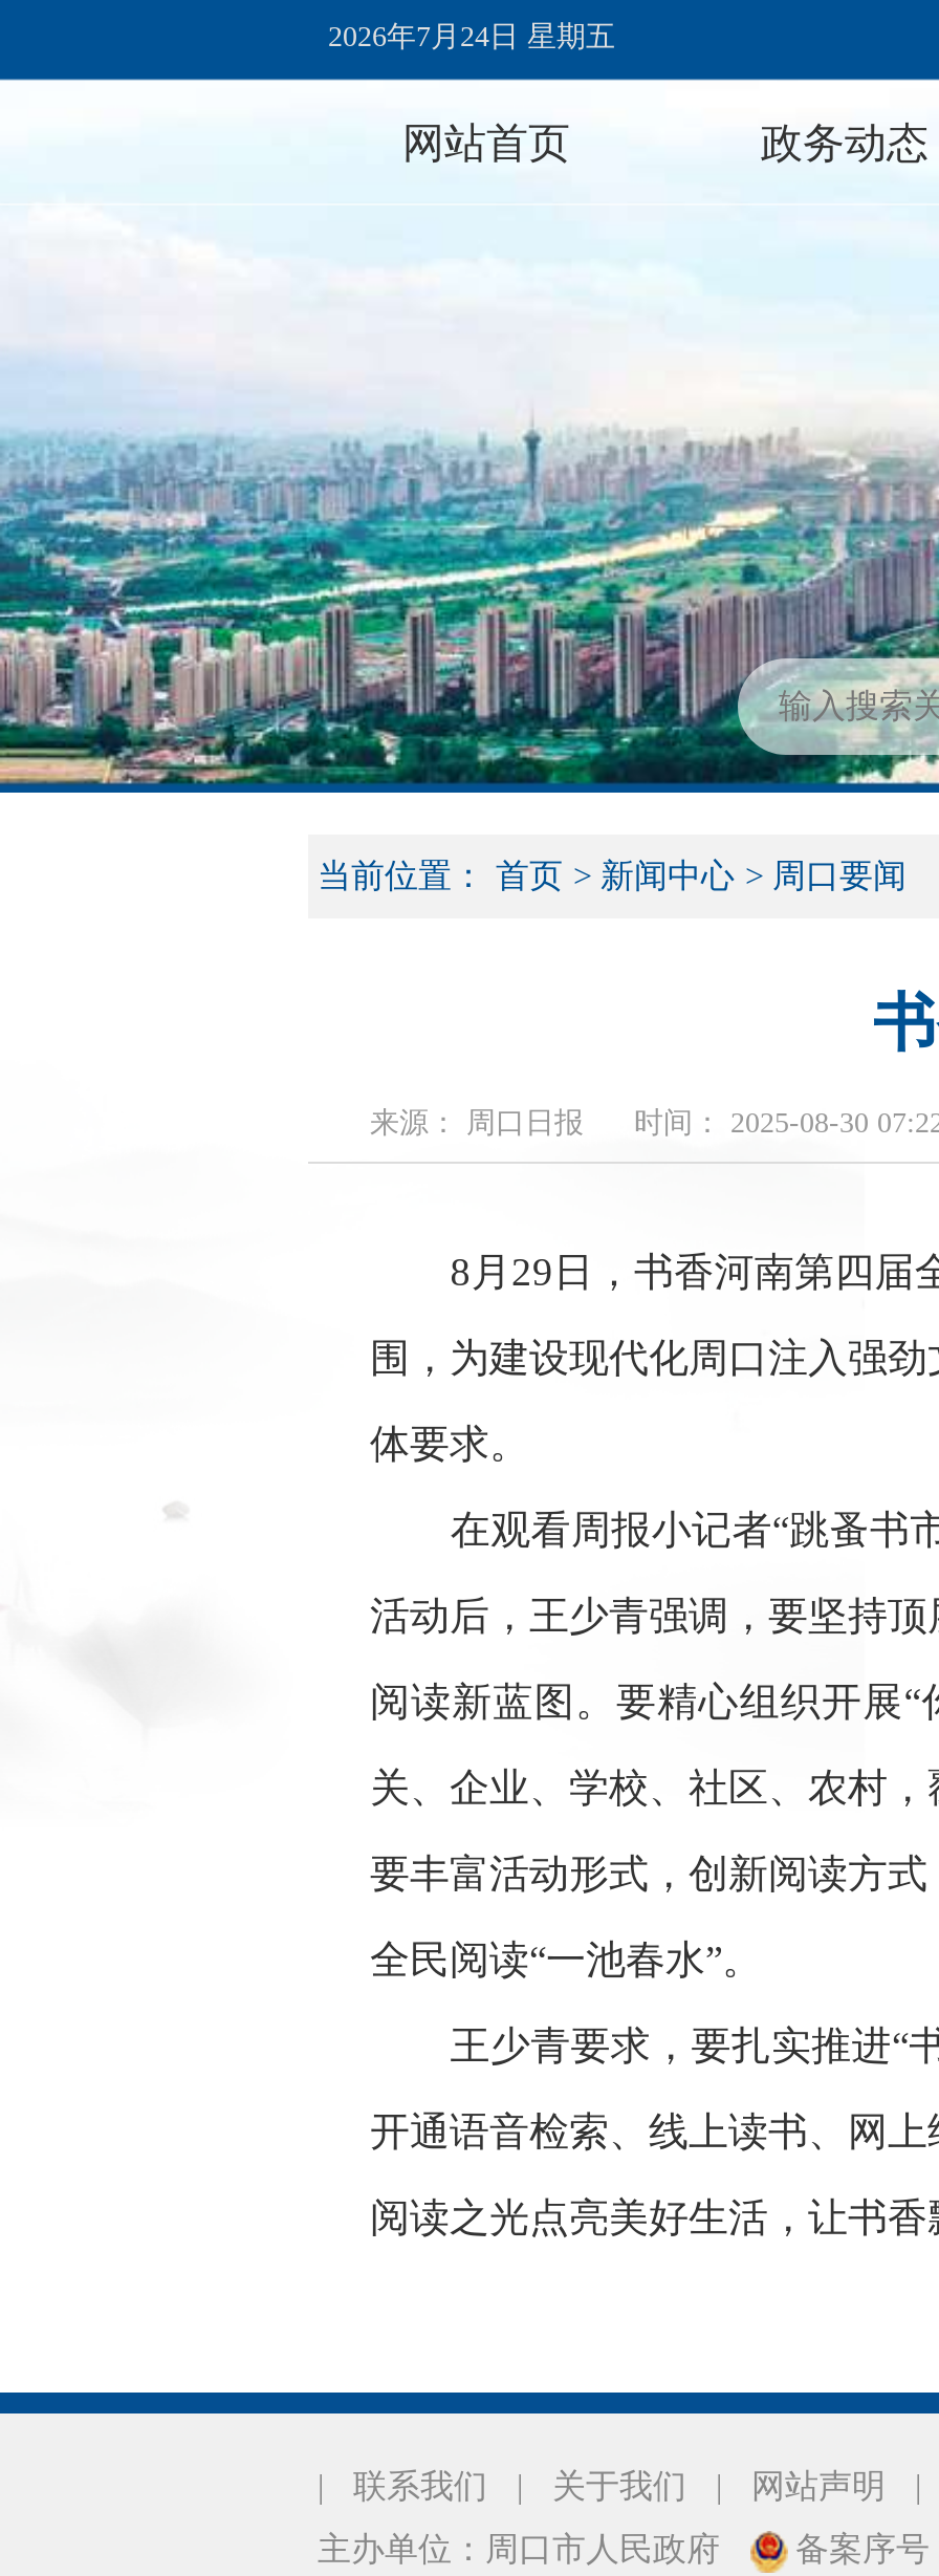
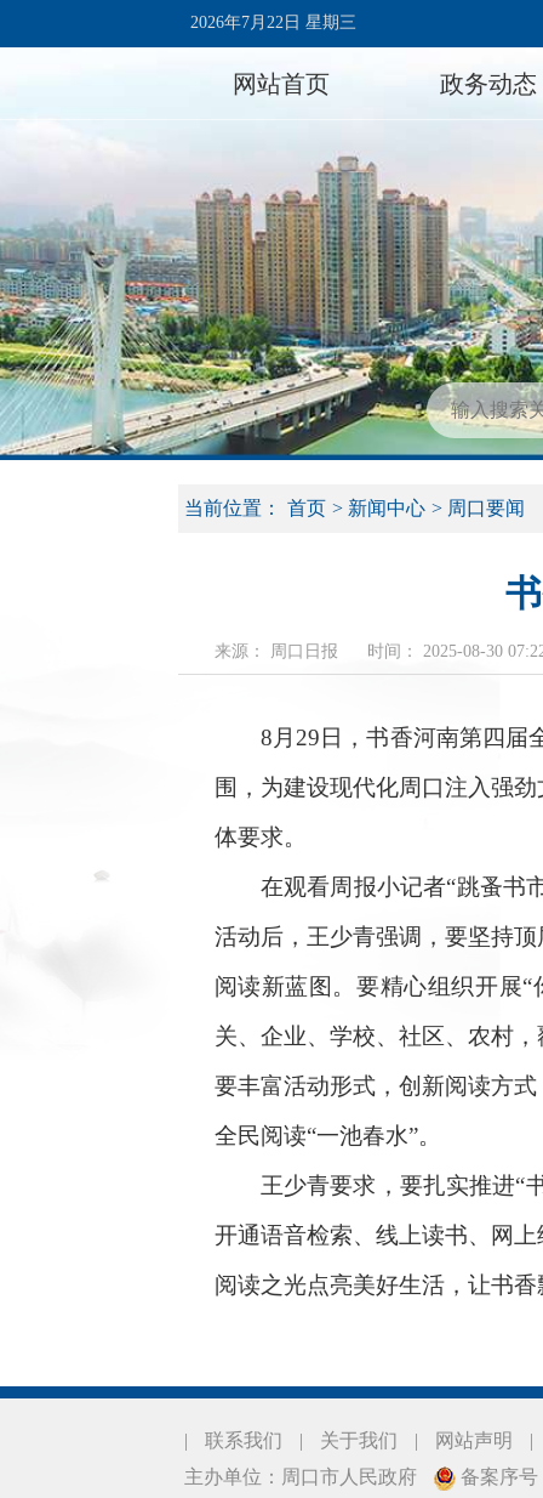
[328,21,615,52] 2026年7月24日 星期五 -> [190,13,356,32] 2026年7月22日 星期三
[6,266,933,784] [image] -> [4,154,539,456] [image]

